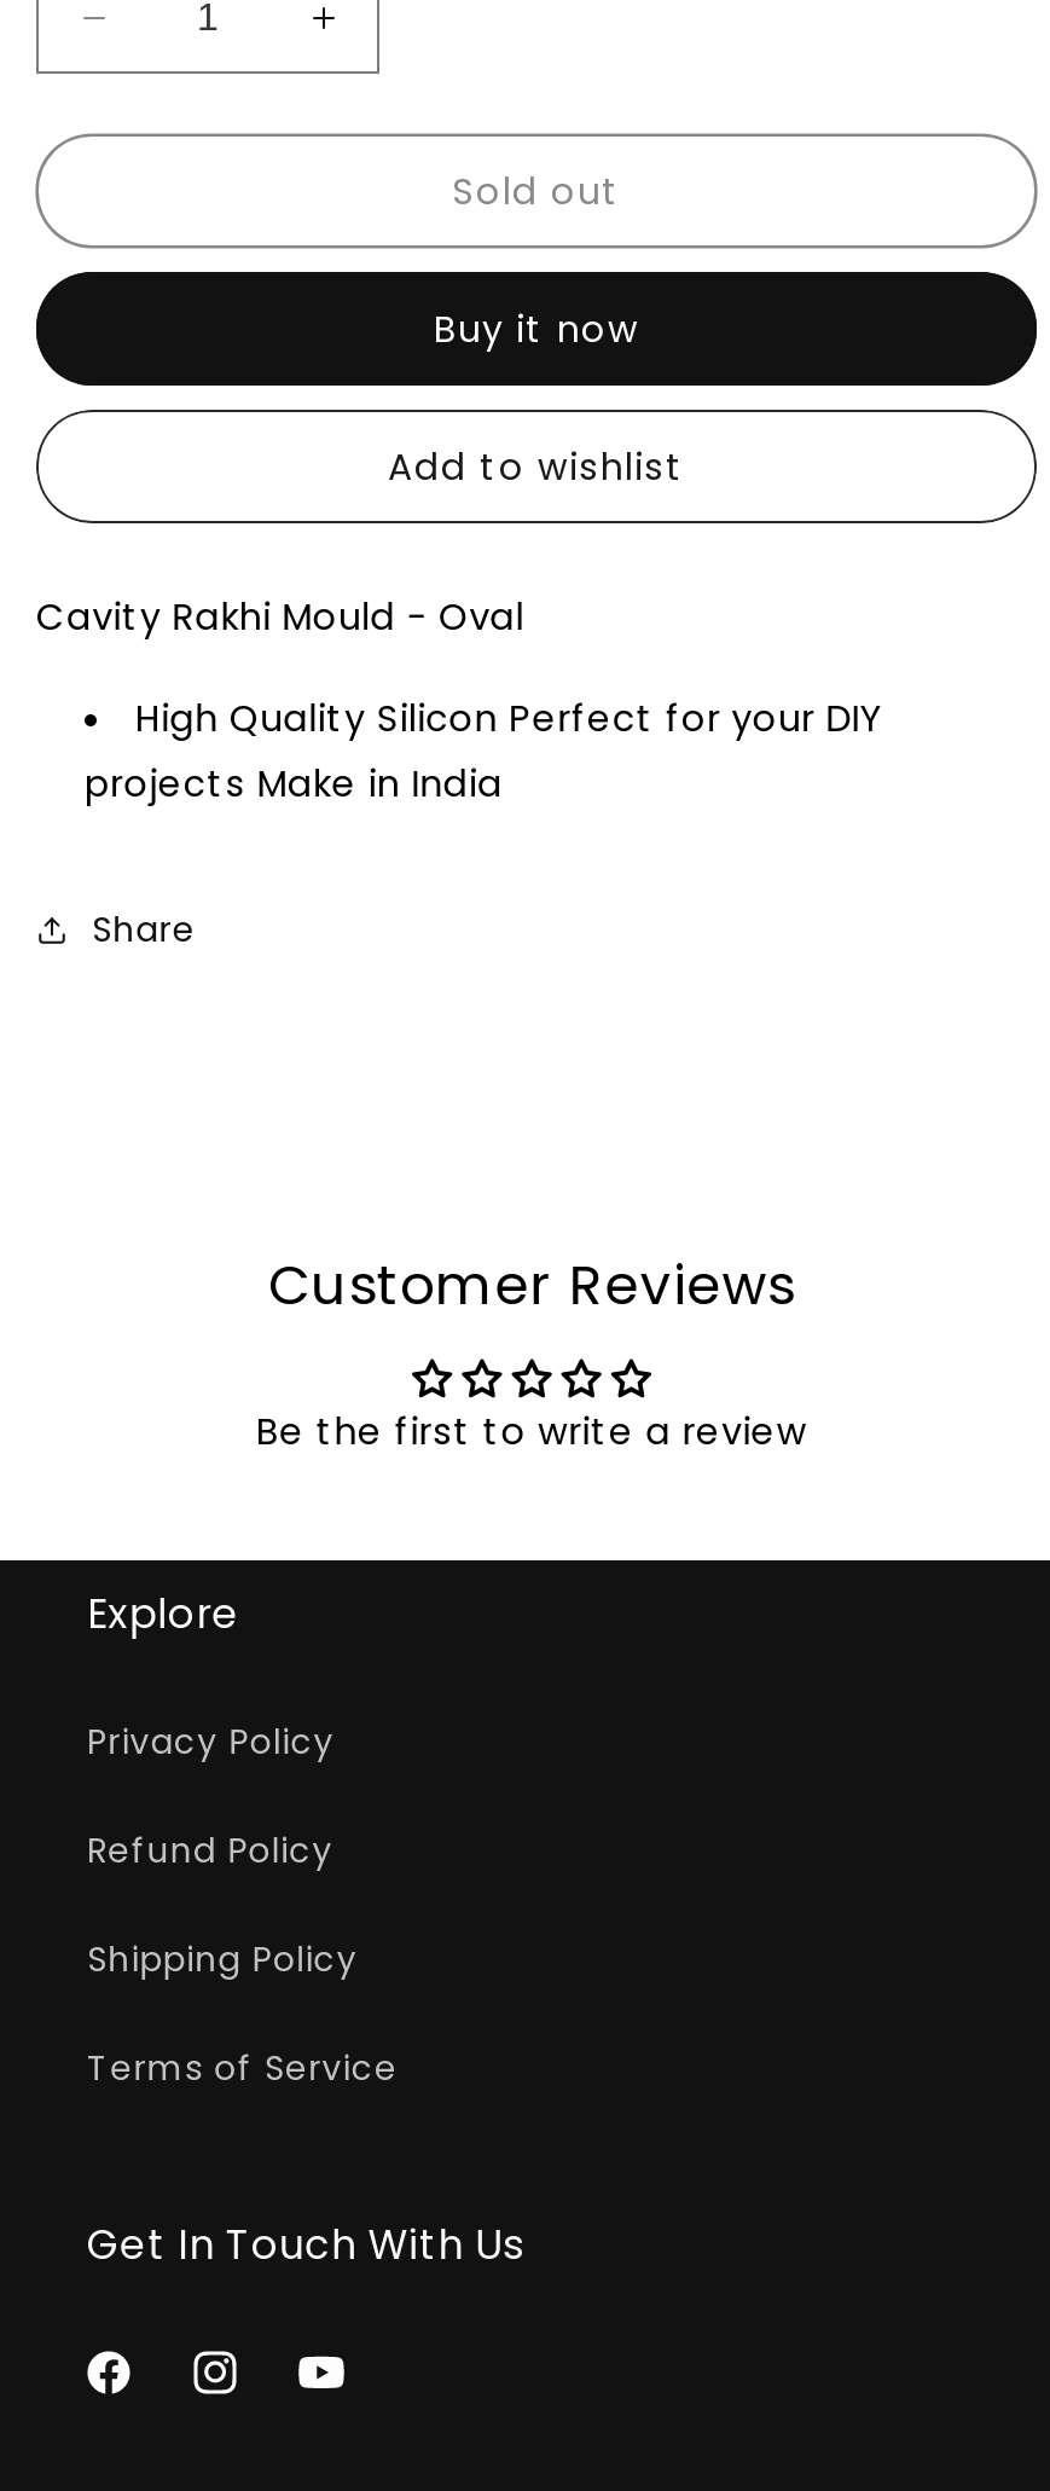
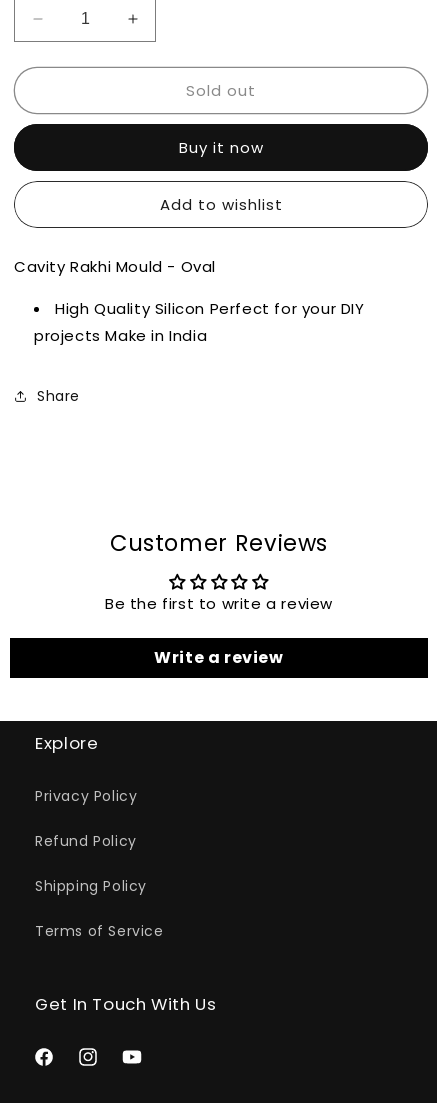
none -> [154,646,284,669] Write a review

